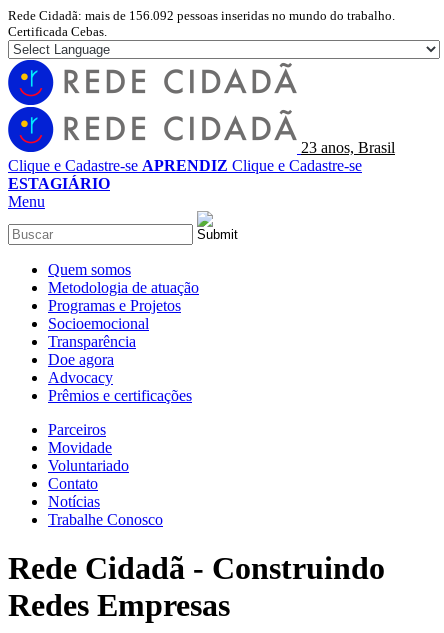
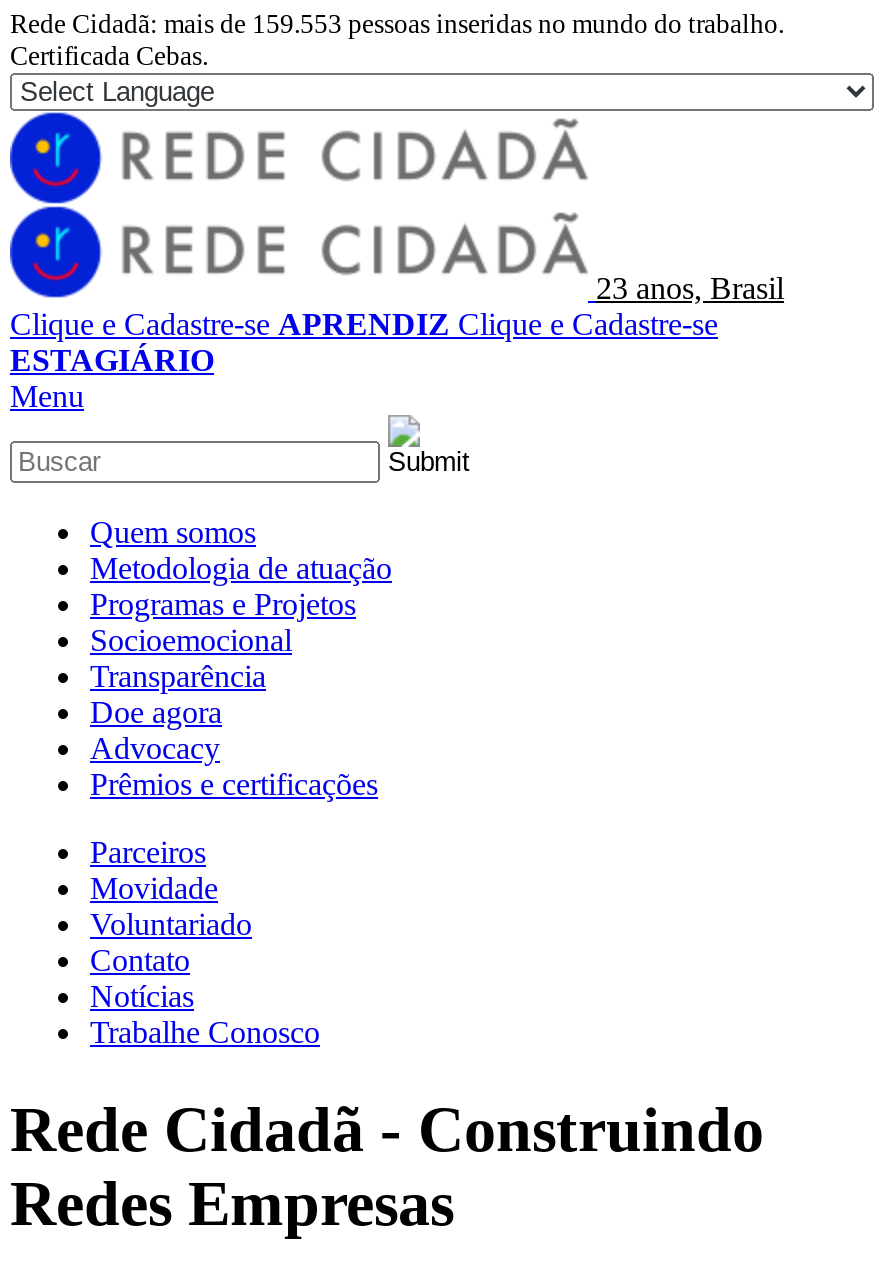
[8,8,395,23] Rede Cidadã: mais de 156.092 pessoas inseridas no mundo do trabalho. -> [10,9,784,39] Rede Cidadã: mais de 159.553 pessoas inseridas no mundo do trabalho.

